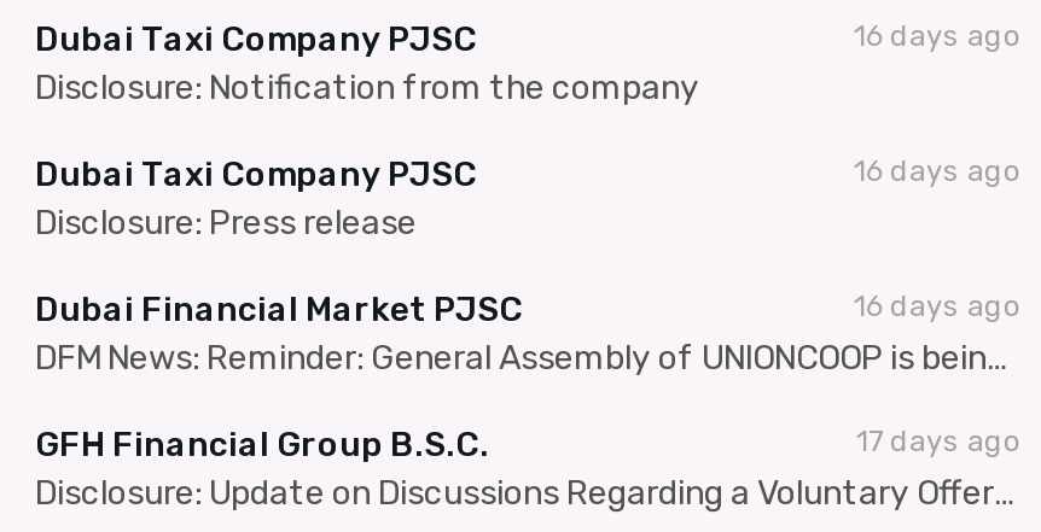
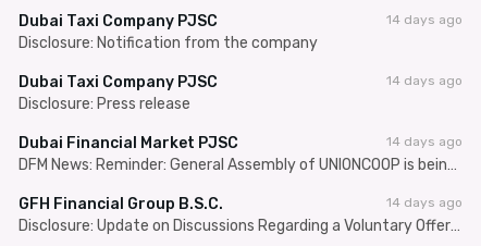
[854,19,1020,53] 16 days ago -> [386,12,462,27] 14 days ago
[854,154,1020,188] 16 days ago -> [386,73,462,88] 14 days ago
[854,290,1020,323] 16 days ago -> [386,134,462,149] 14 days ago
[856,425,1020,458] 17 days ago -> [386,195,462,210] 14 days ago

